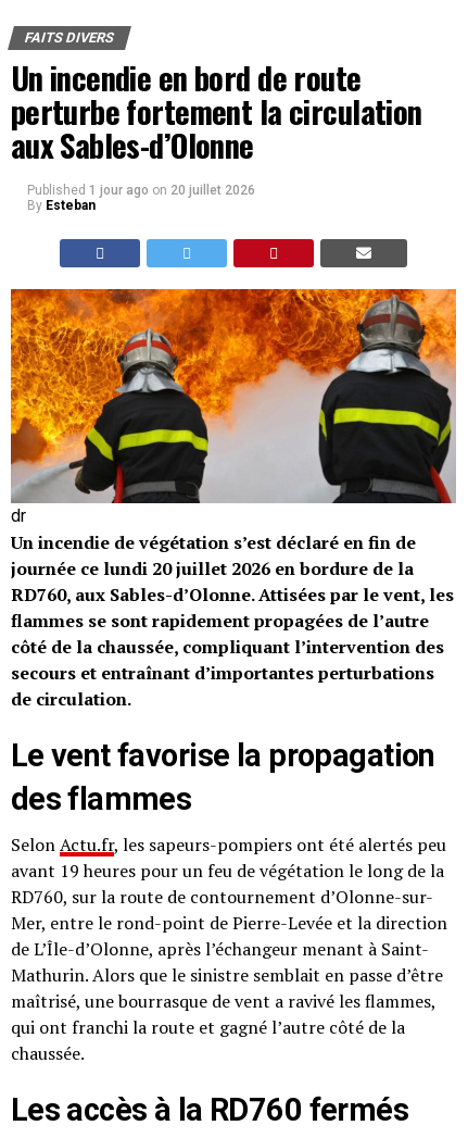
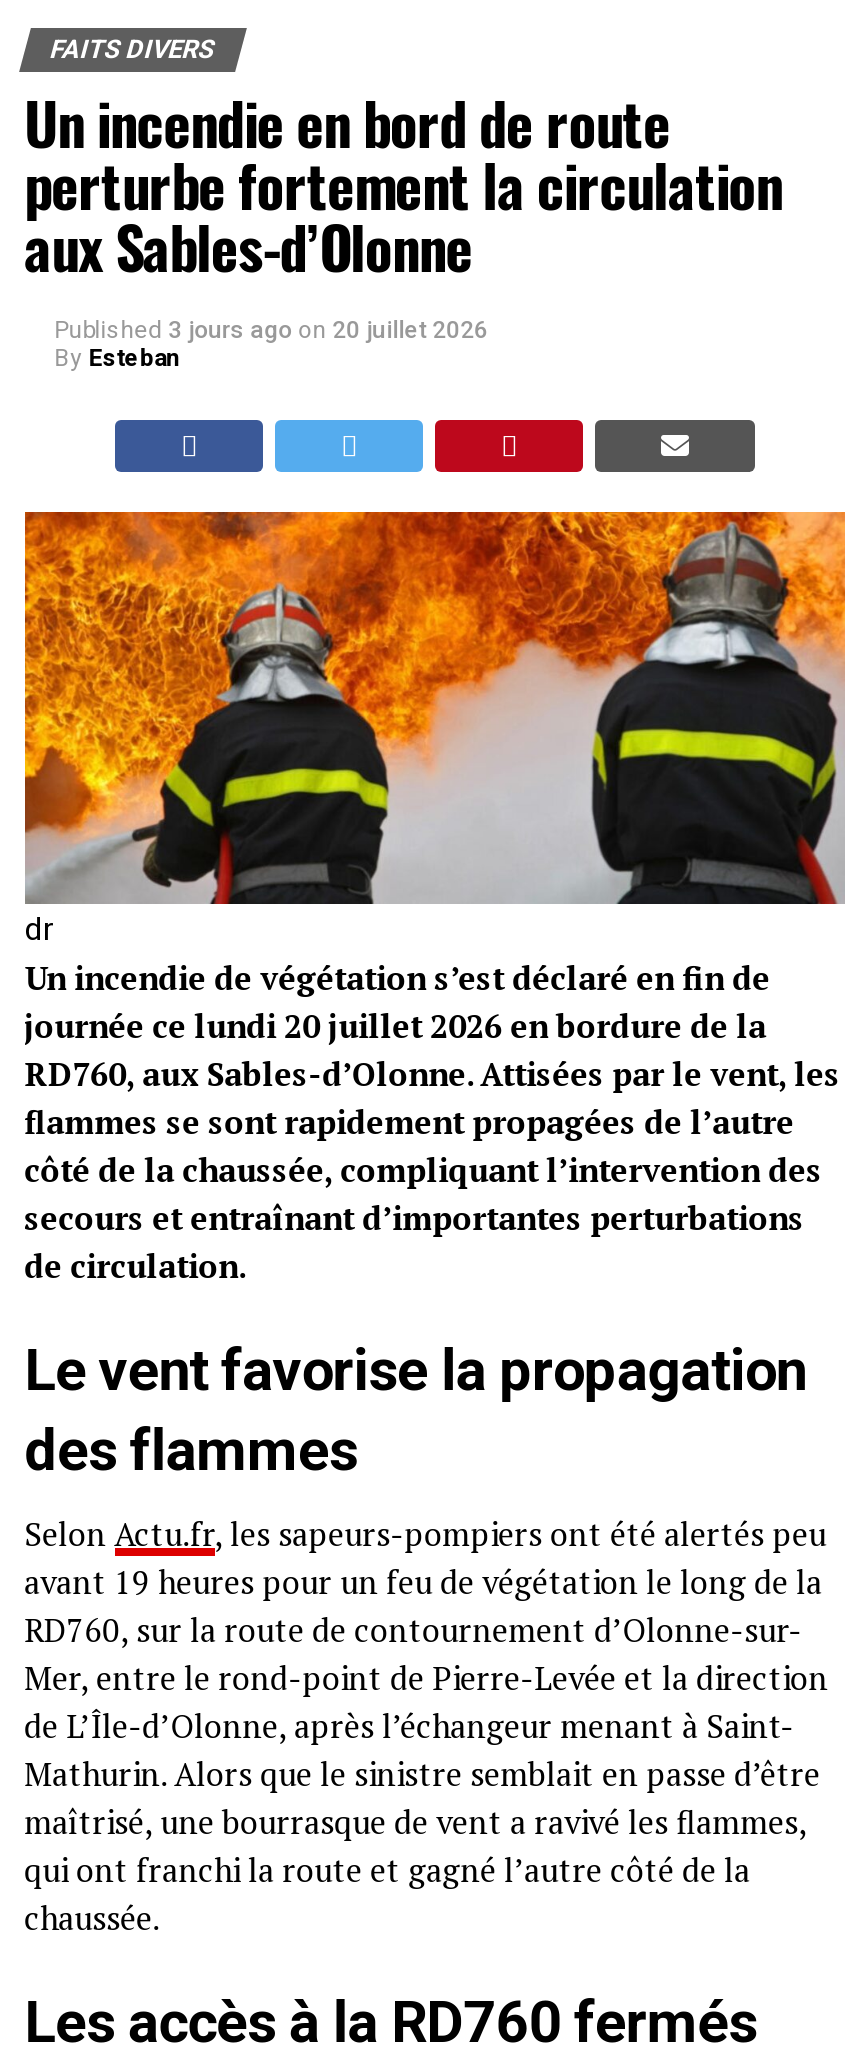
[27,183,255,198] Published 1 jour ago on 20 juillet 2026 -> [54,315,488,343] Published 3 jours ago on 20 juillet 2026

